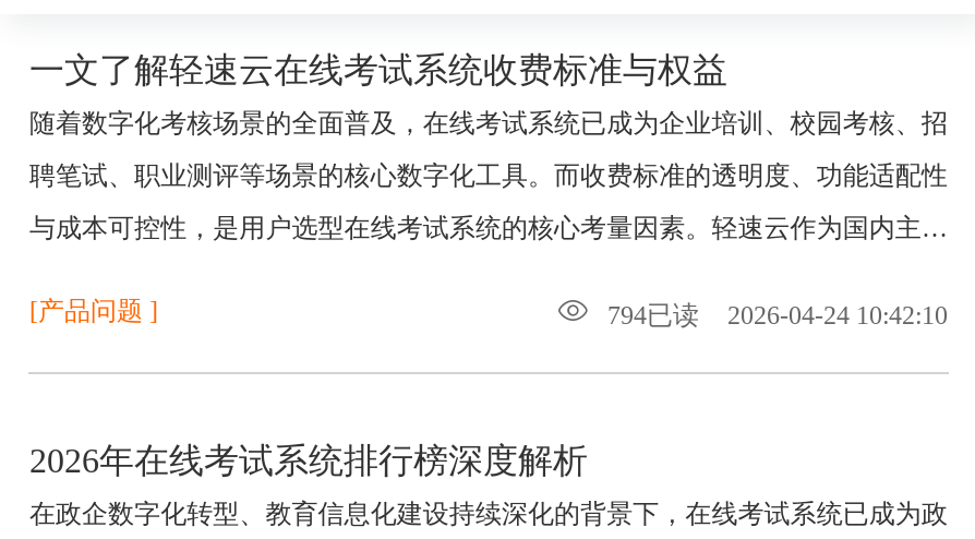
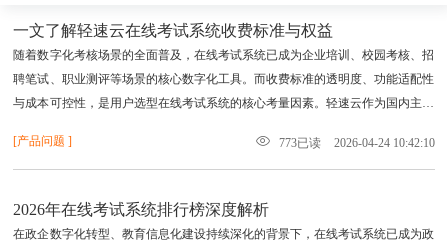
[607,300,948,331] 794已读 2026-04-24 10:42:10 -> [278,136,434,150] 773已读 2026-04-24 10:42:10

